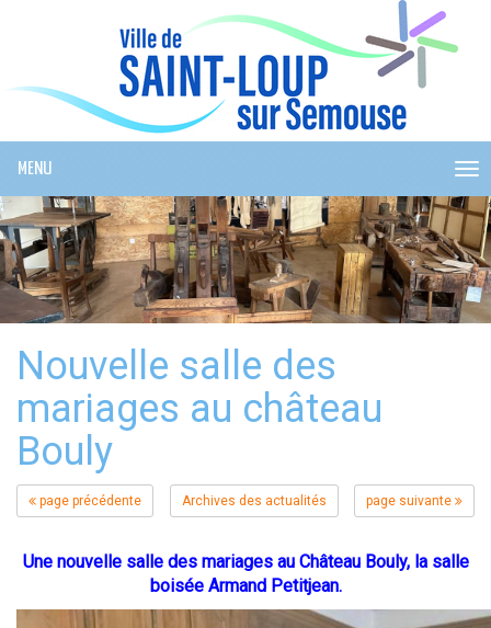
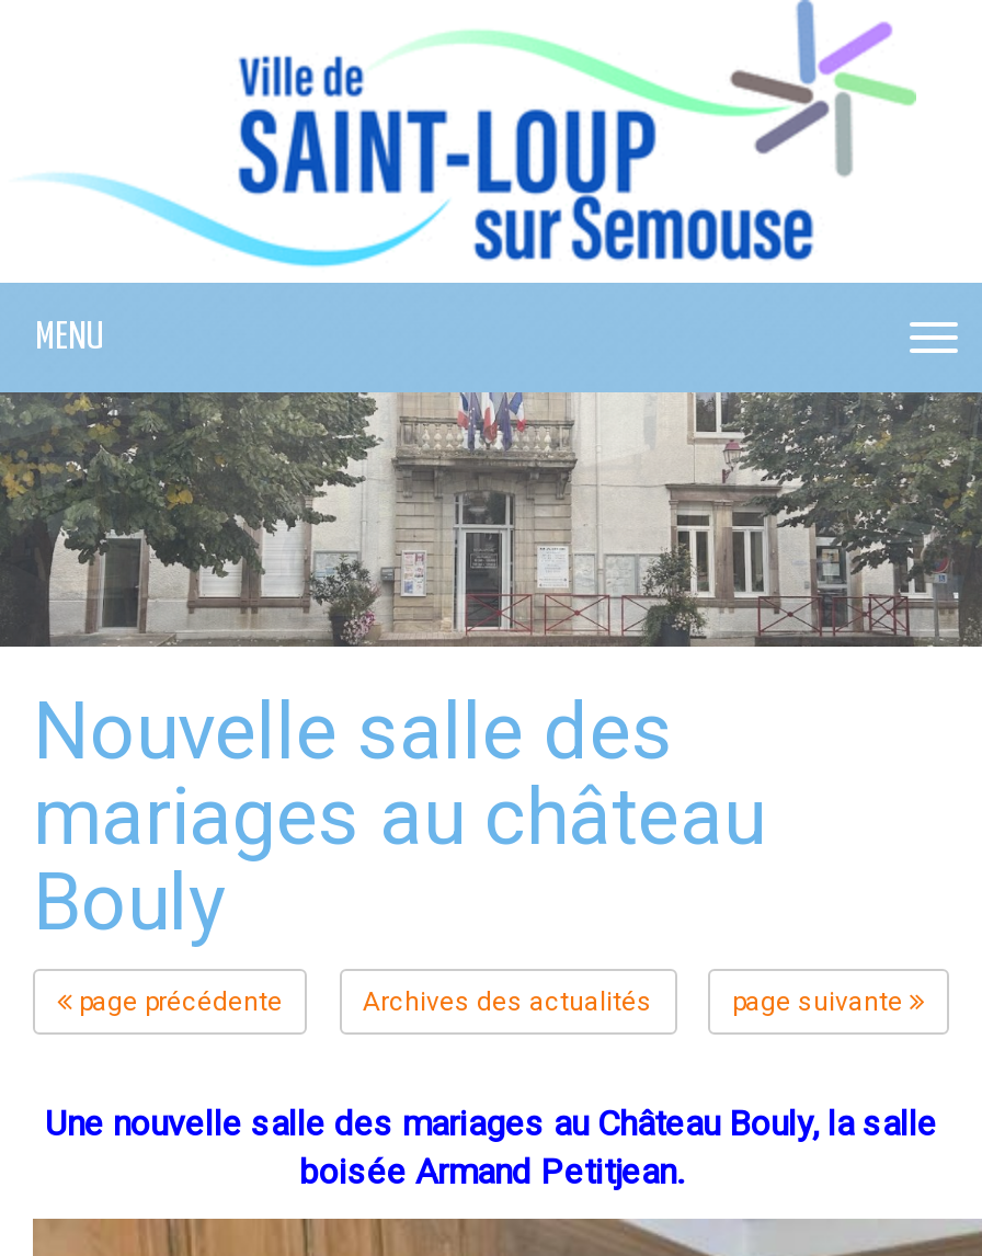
[3,195,488,324] [image] -> [7,390,975,649] [image]

